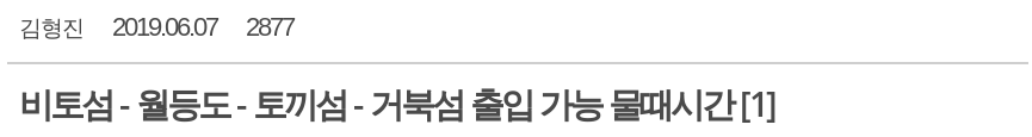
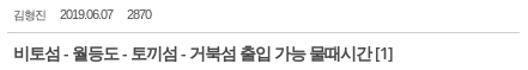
[19,12,293,43] 김형진 2019.06.07 2877 -> [13,7,151,23] 김형진 2019.06.07 2870

